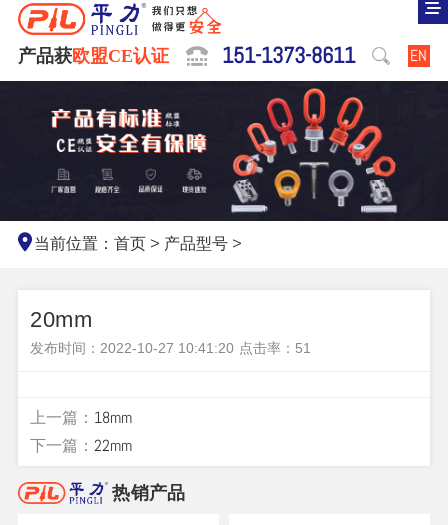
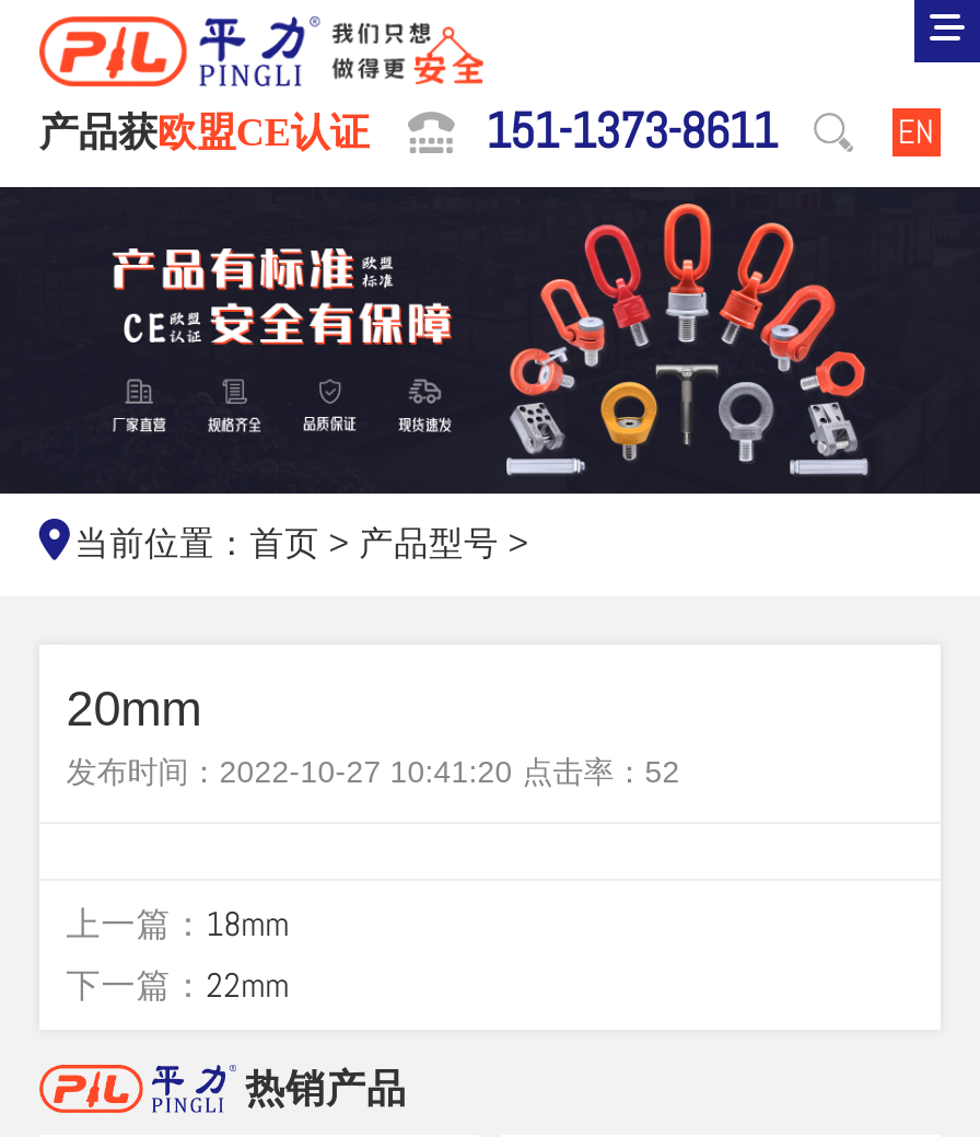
[30,340,311,356] 发布时间：2022-10-27 10:41:20 点击率：51 -> [66,754,680,789] 发布时间：2022-10-27 10:41:20 点击率：52

